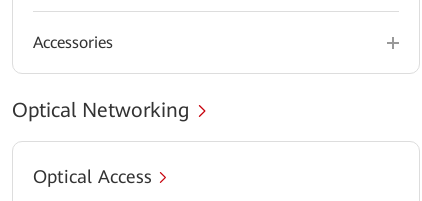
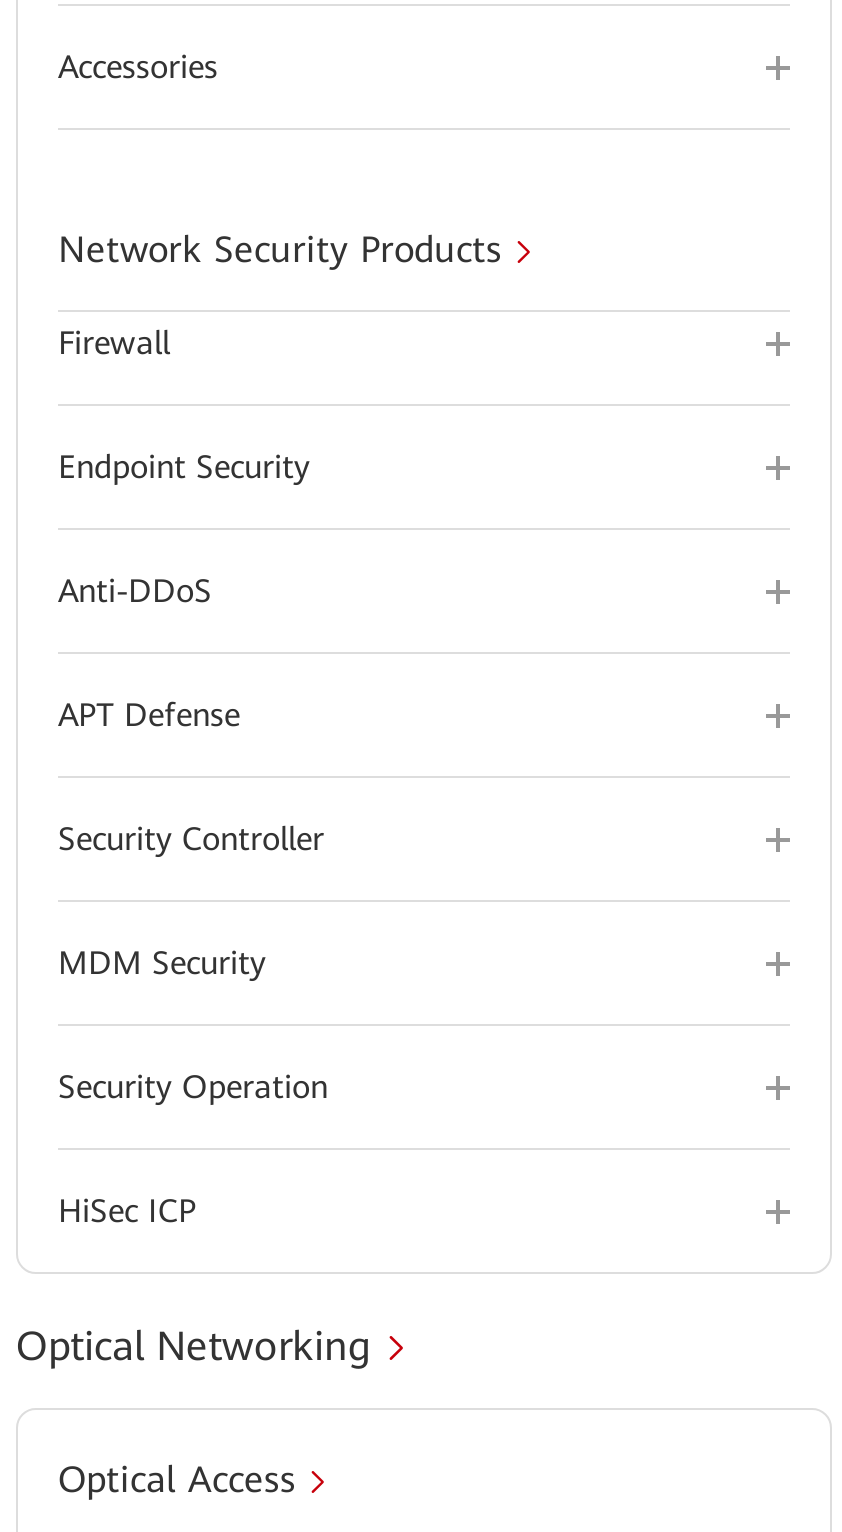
none -> [58,228,502,1230] Network Security Products | Firewall | Endpoint Security | Anti-DDoS | APT Defense | Security Controller | MDM Security | Security Operation | HiSec ICP

